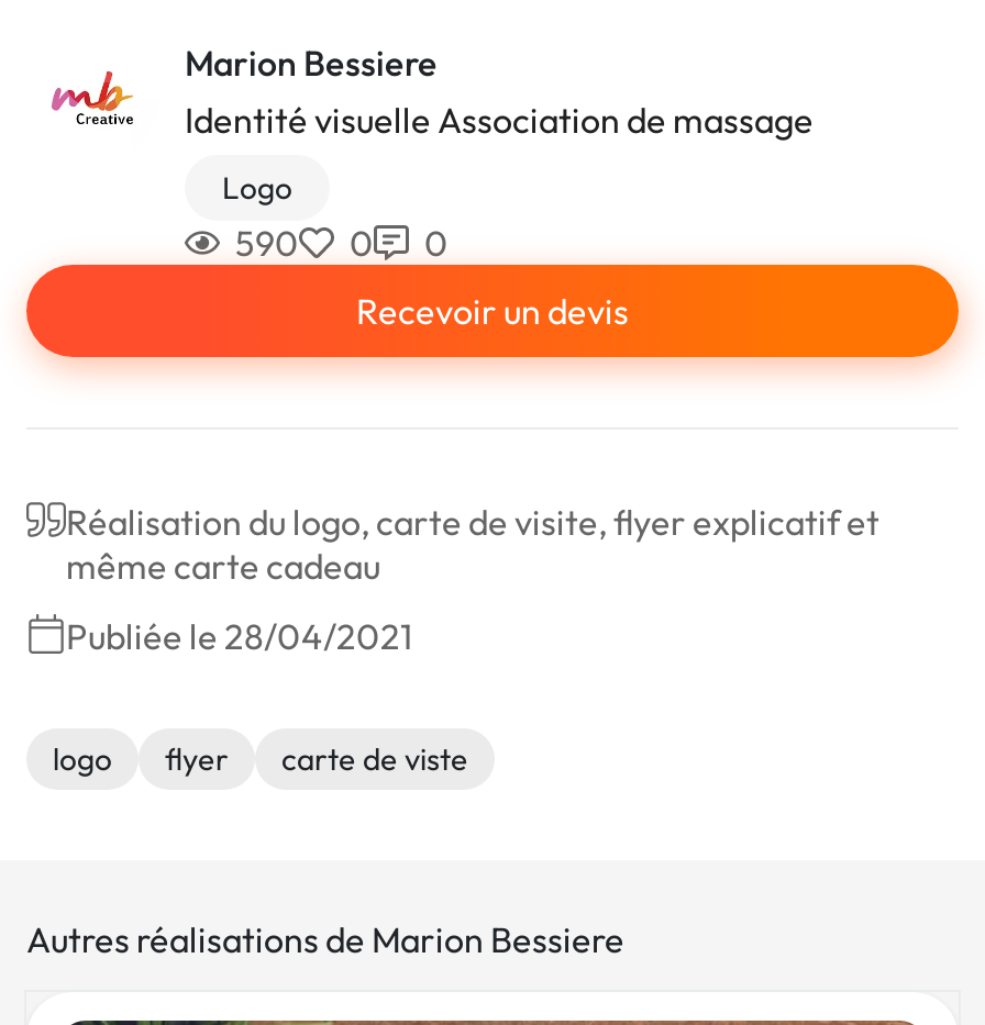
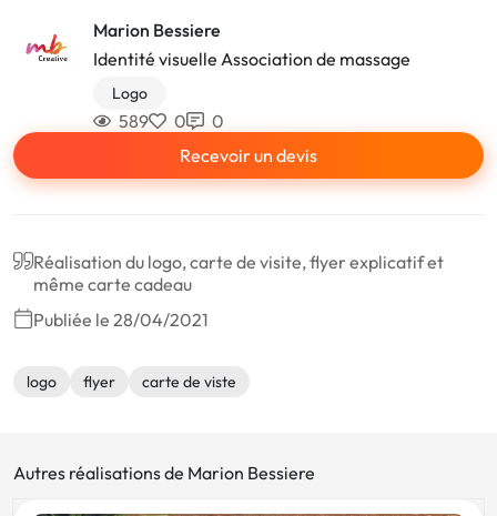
[229,221,299,265] 590 -> [115,110,149,132] 589

